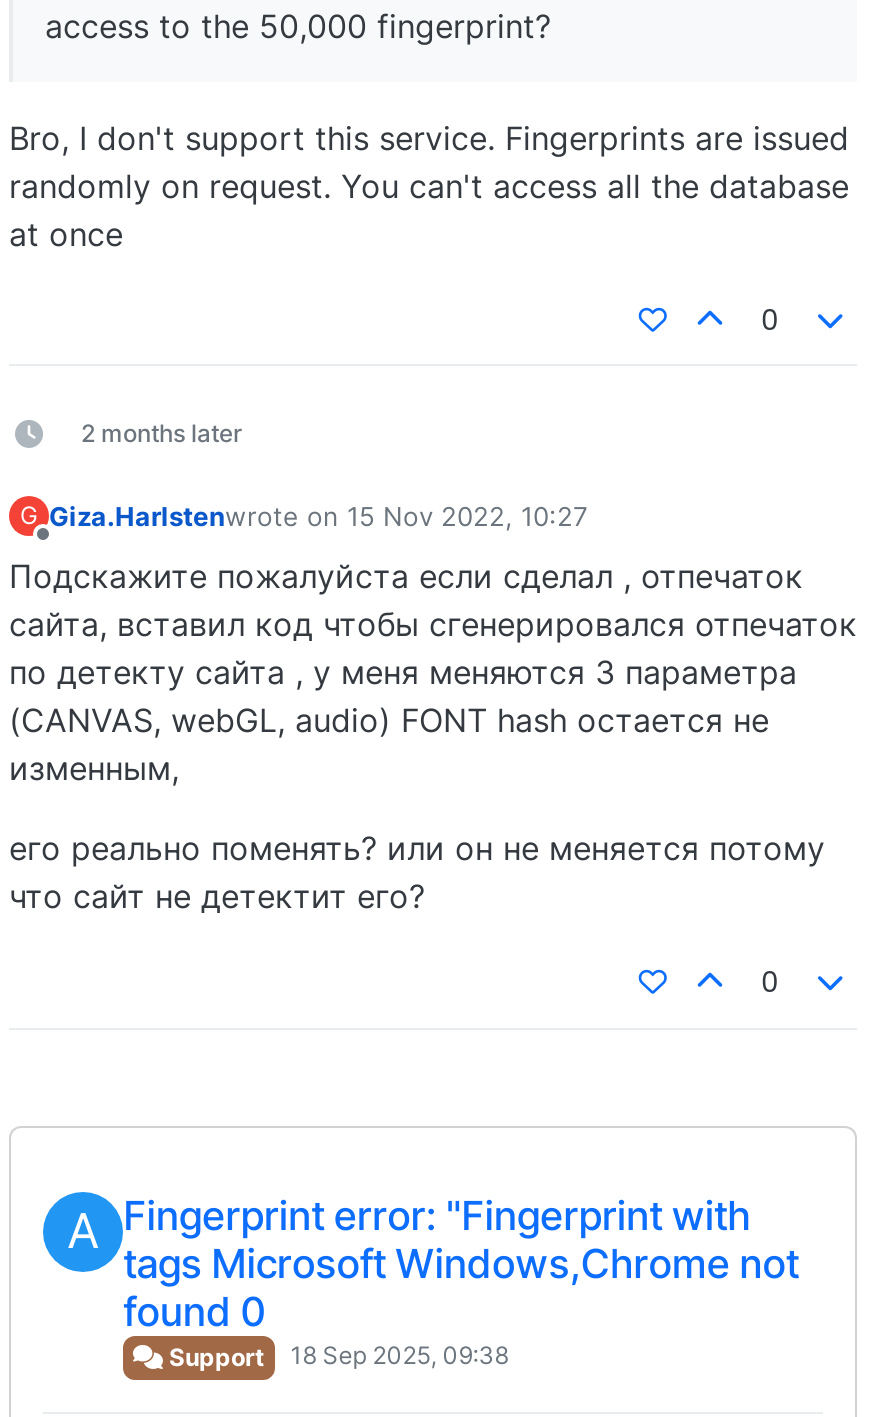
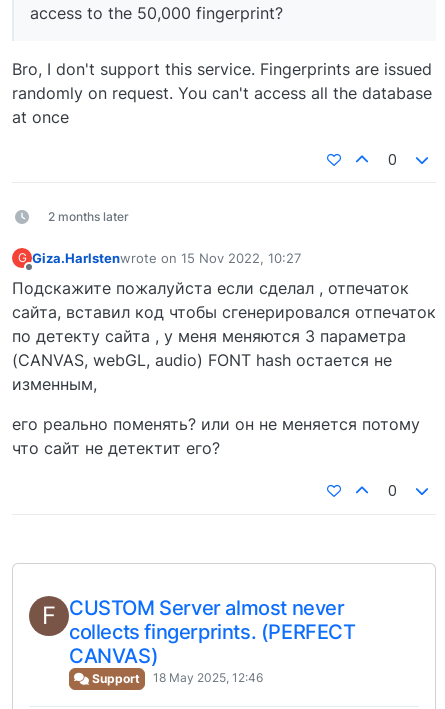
[67,1192,799,1336] A Fingerprint error: "Fingerprint with | tags Microsoft Windows,Chrome not | found 0 -> [42,596,356,668] F CUSTOM Server almost never | collects fingerprints. (PERFECT | CANVAS)
[163,1340,509,1372] Support 18 Sep 2025, 09:38 -> [89,670,263,686] Support 18 May 2025, 12:46

